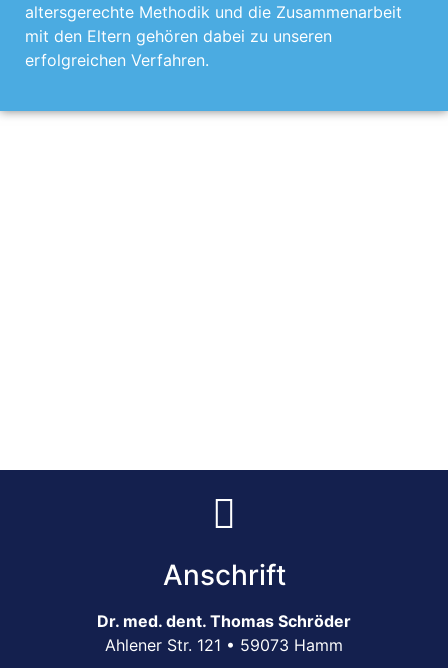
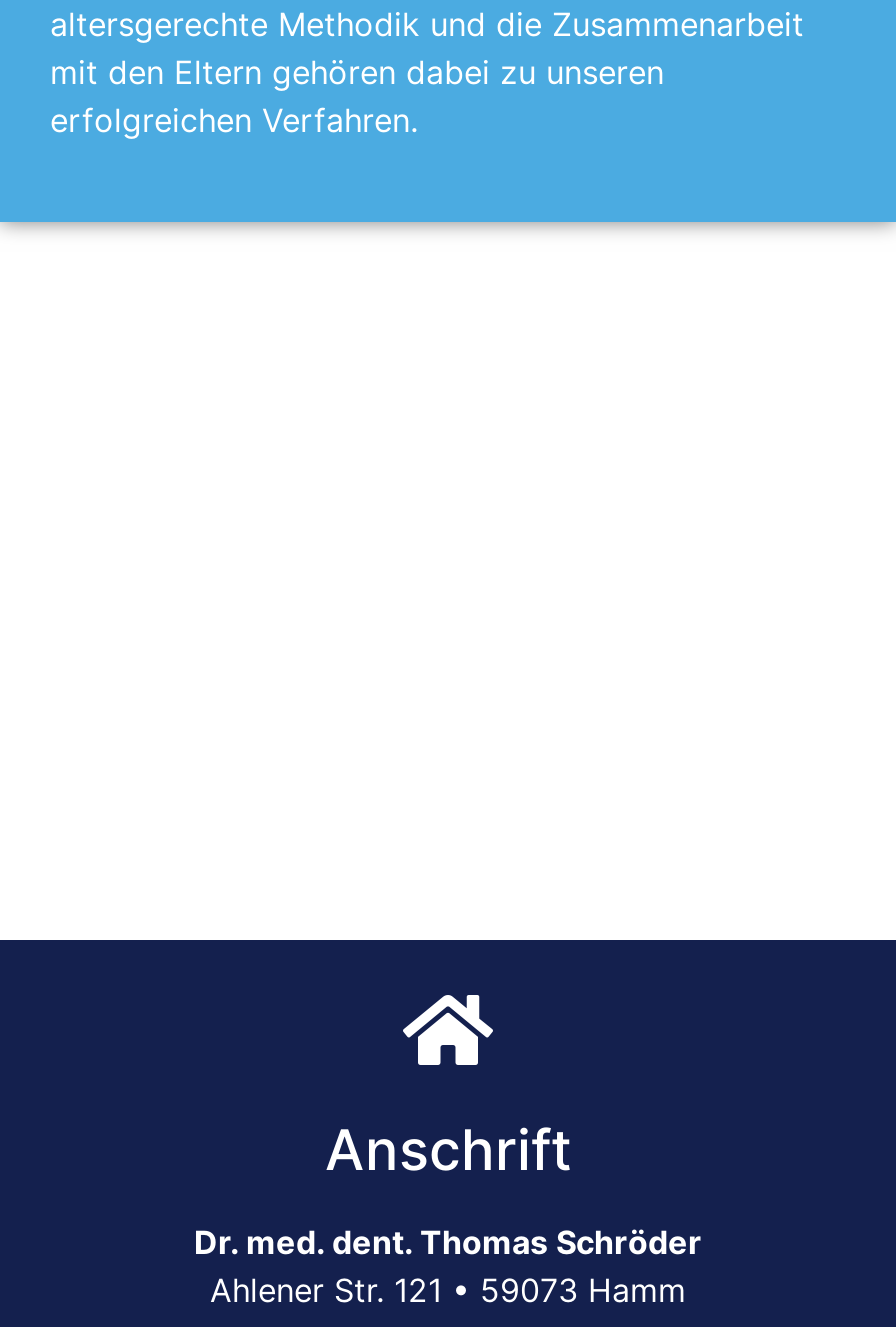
[202,497,246,533] [image] -> [402,992,494,1068] [image]

